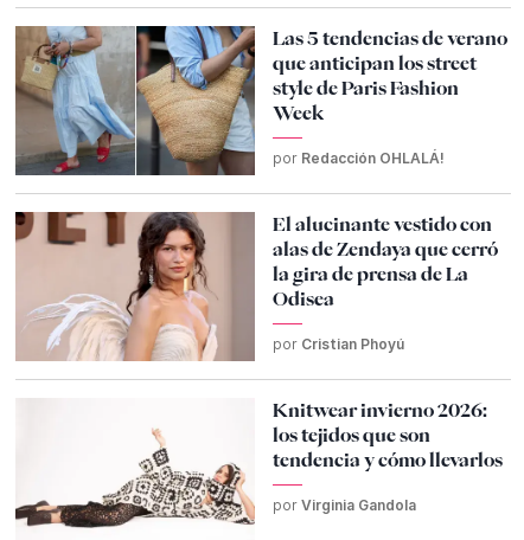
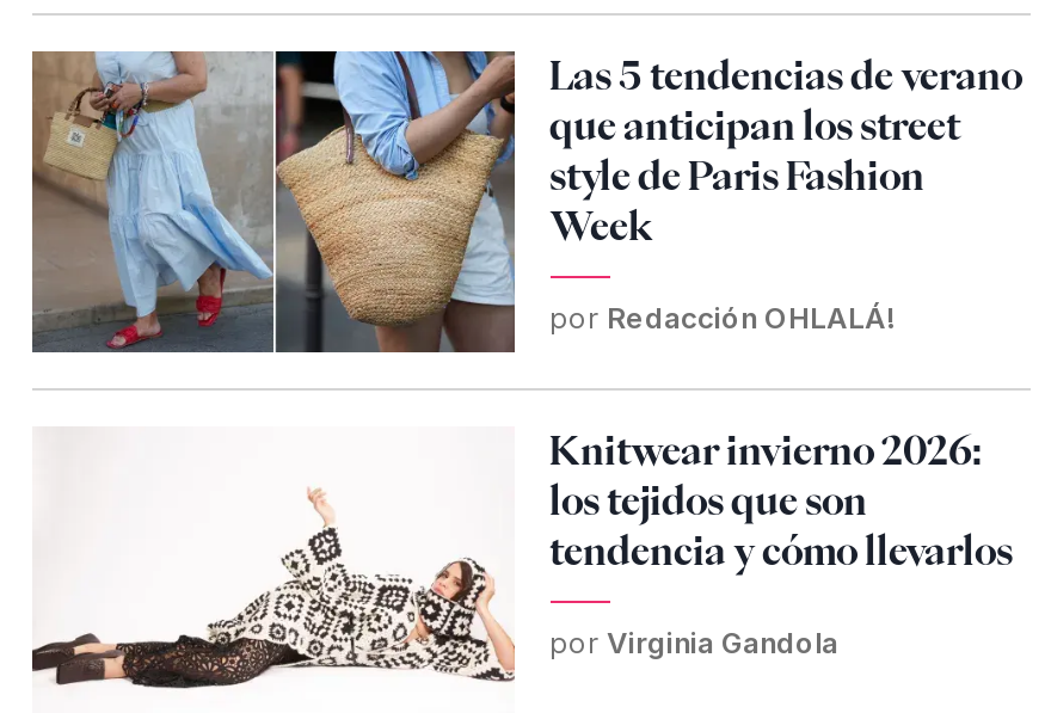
[14,211,497,361] [image] | El alucinante vestido con | alas de Zendaya que cerró | la gira de prensa de La | Odisea | por Cristian Phoyú -> none

